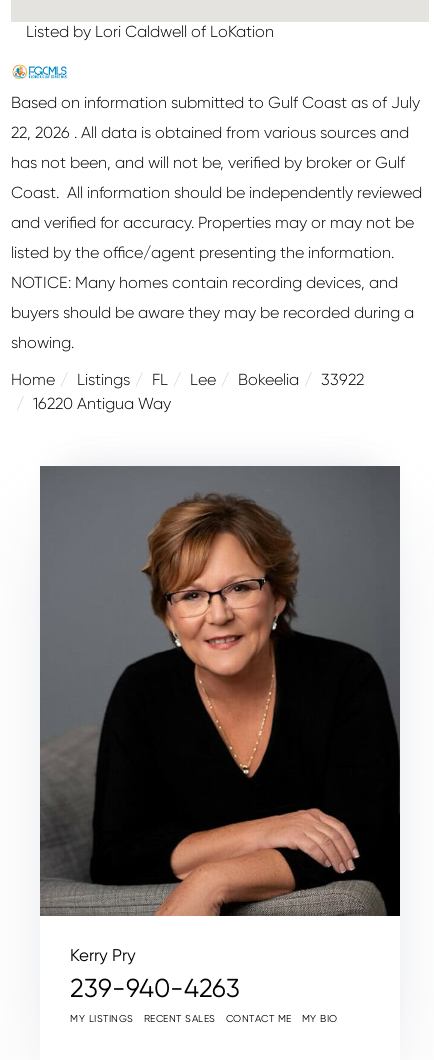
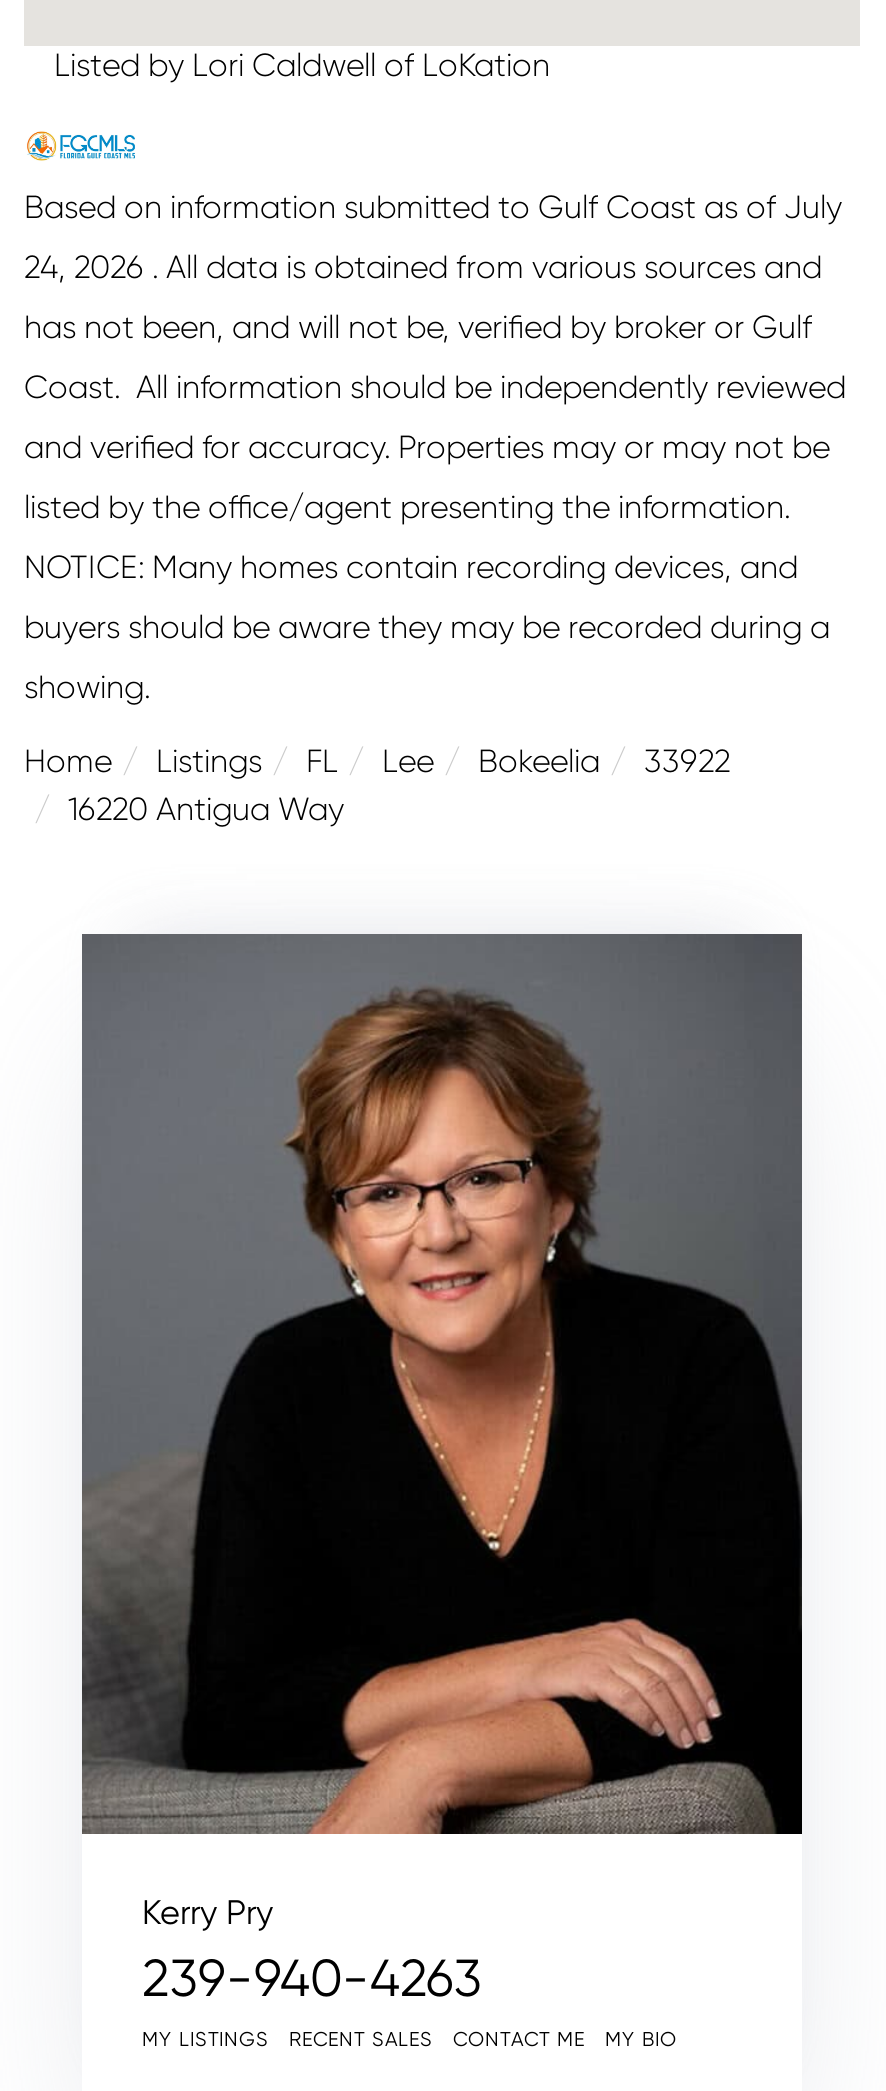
[11,123,409,142] 22, 2026 . All data is obtained from various sources and -> [24,248,822,286] 24, 2026 . All data is obtained from various sources and

